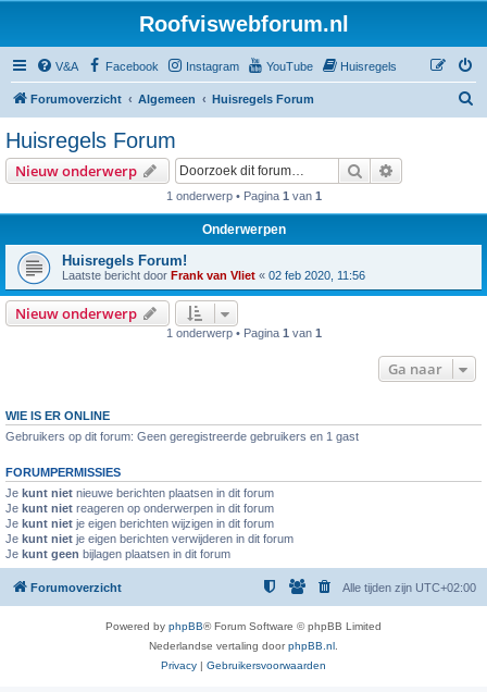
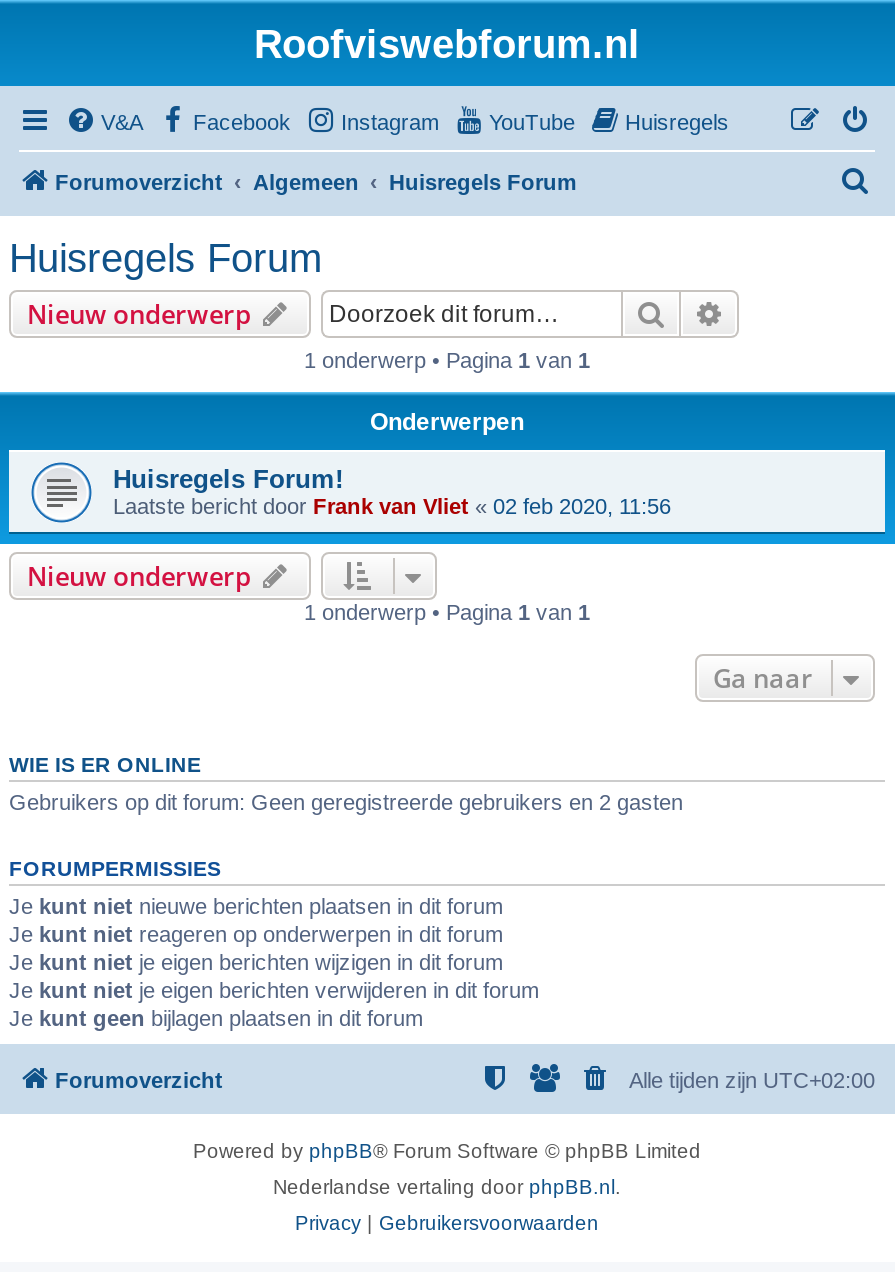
[5,430,359,443] Gebruikers op dit forum: Geen geregistreerde gebruikers en 1 gast -> [9,790,683,814] Gebruikers op dit forum: Geen geregistreerde gebruikers en 2 gasten

